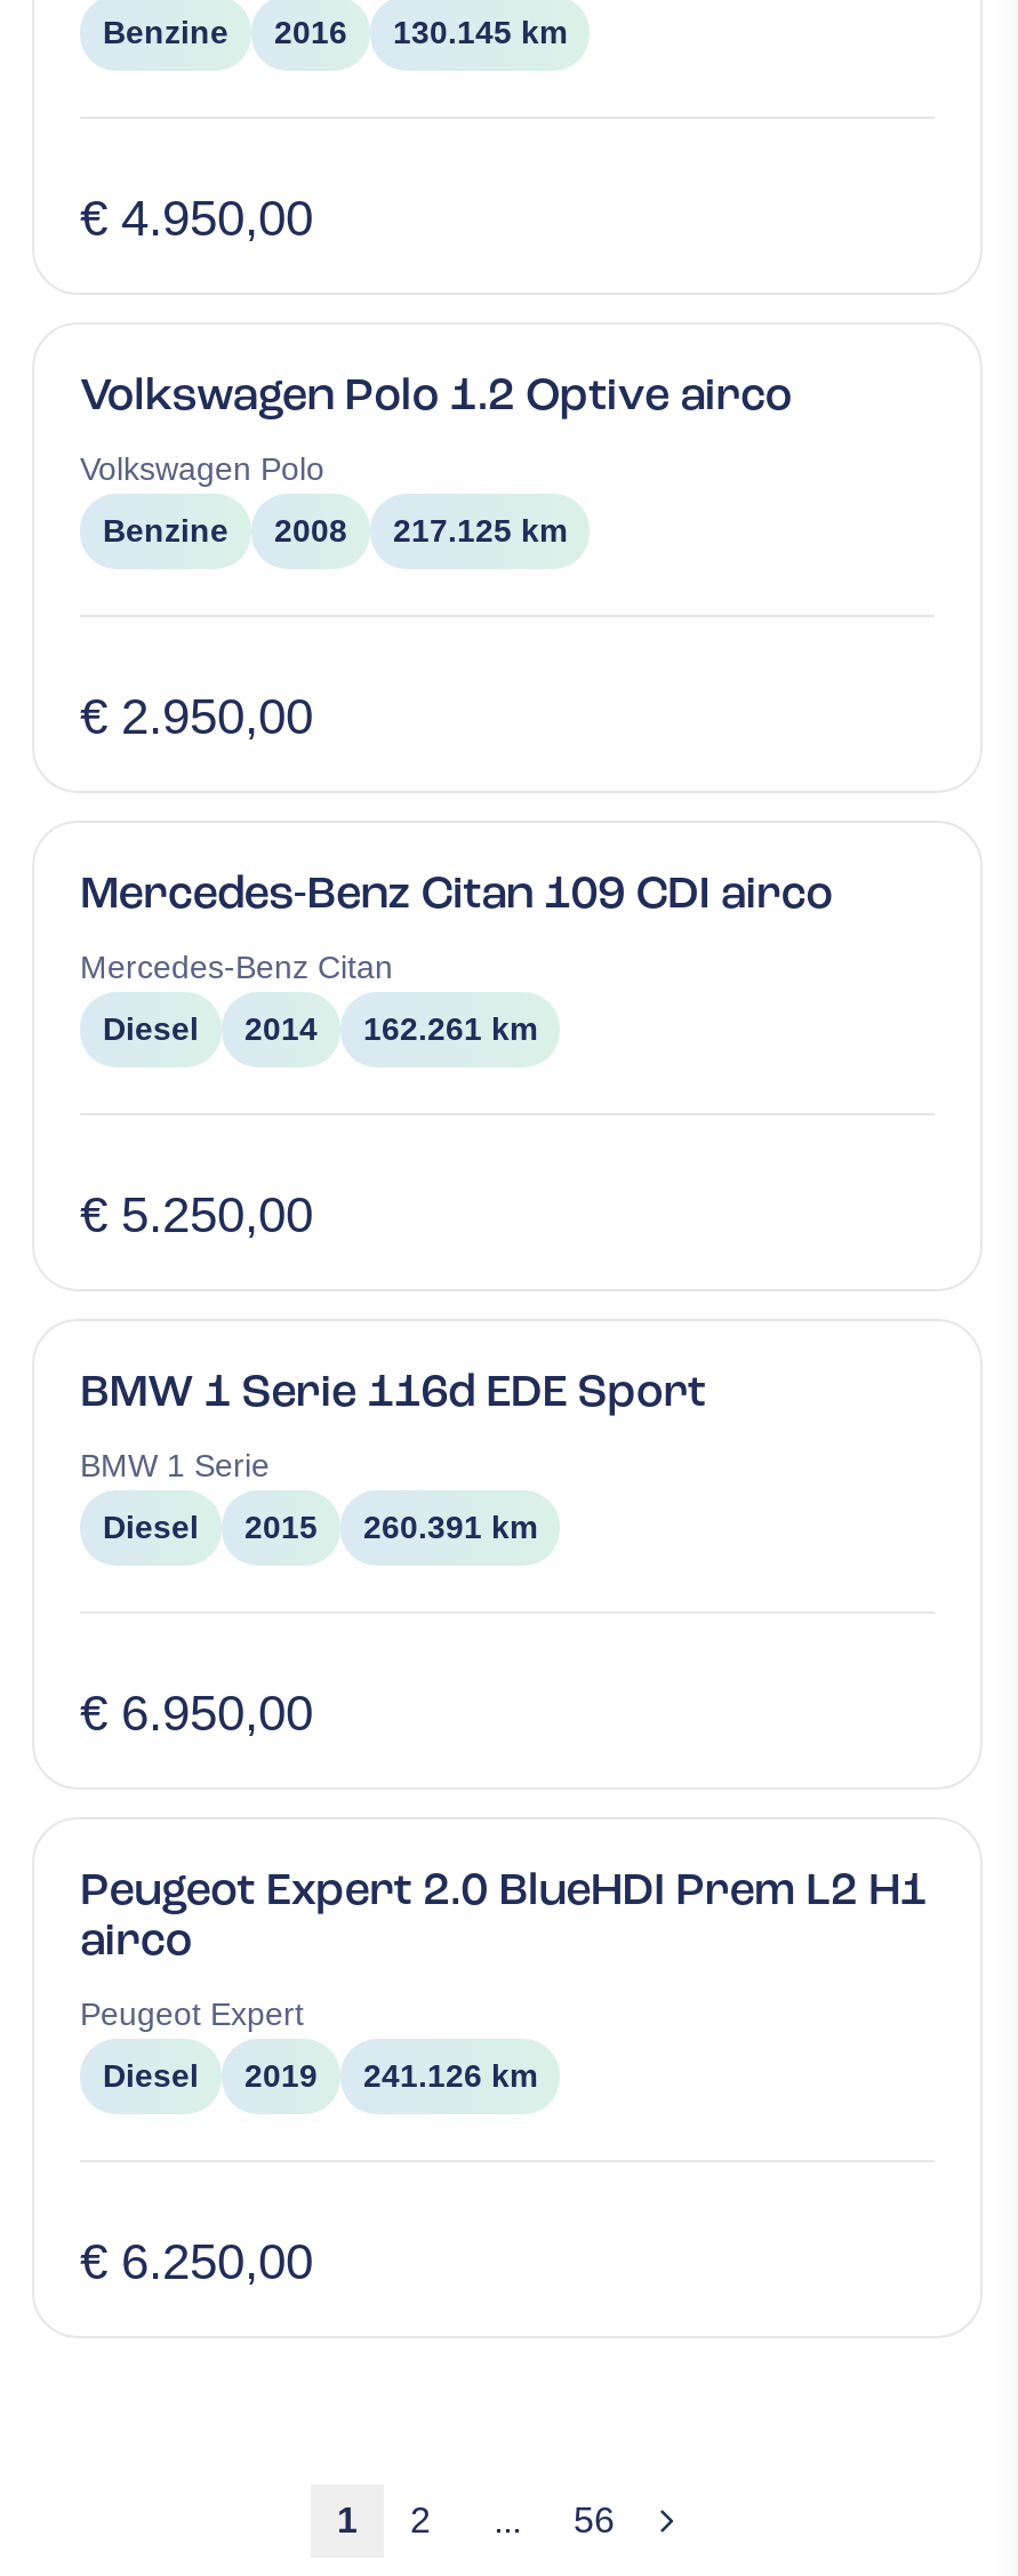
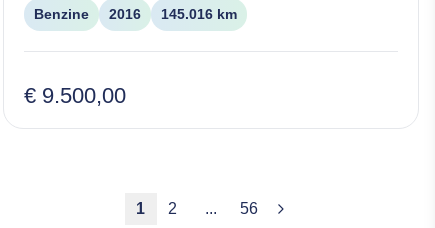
[80,13,927,2289] 130.145 km | € 4.950,00 | Volkswagen Polo 1.2 Optive airco | Volkswagen Polo | Benzine | 2008 | 217.125 km | € 2.950,00 | Mercedes-Benz Citan 109 CDI airco | Mercedes-Benz Citan | Diesel | 2014 | 162.261 km | € 5.250,00 | BMW 1 Serie 116d EDE Sport | BMW 1 Serie | Diesel | 2015 | 260.391 km | € 6.950,00 | Peugeot Expert 2.0 BlueHDI Prem L2 H1 | airco | Peugeot Expert | Diesel | 2019 | 241.126 km | € 6.250,00 -> [24,6,237,108] 145.016 km | € 9.500,00

